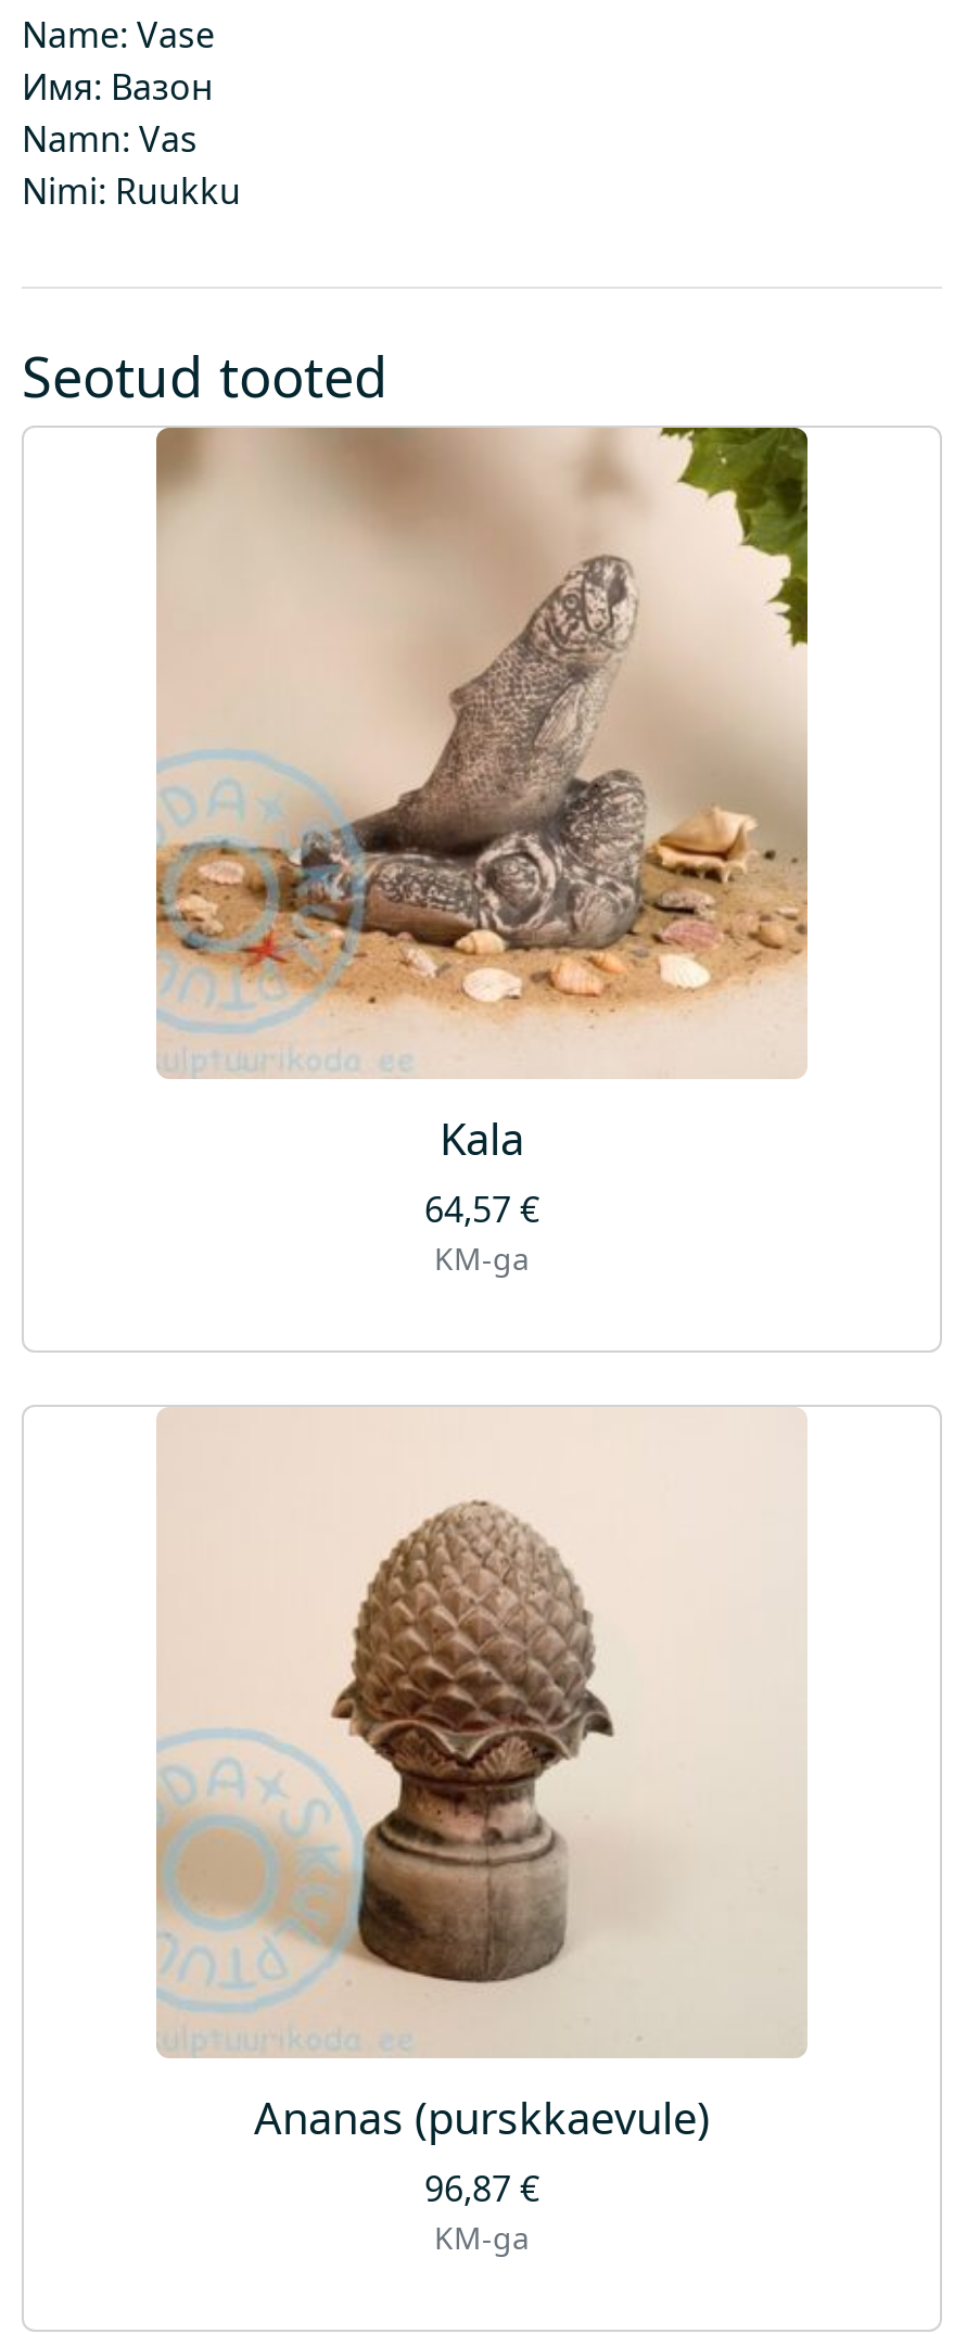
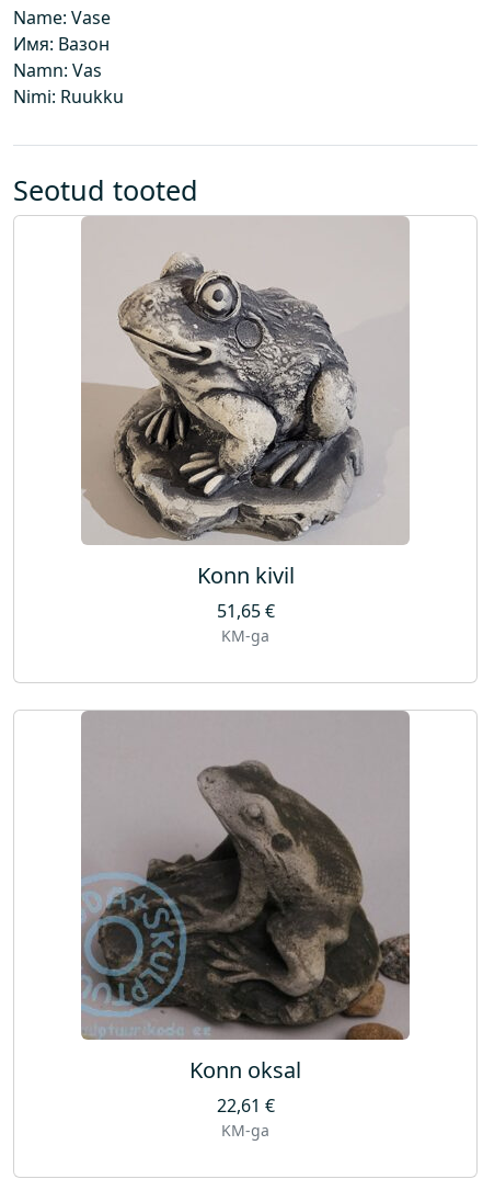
[156,426,810,1233] [image] | Kala | 64,57 € -> [81,216,410,623] [image] | Konn kivil | 51,65 €
[156,1409,807,2212] [image] | Ananas (purskkaevule) | 96,87 € -> [81,711,411,1117] [image] | Konn oksal | 22,61 €

